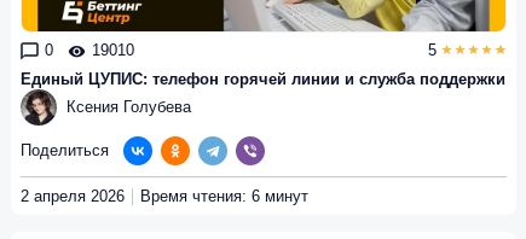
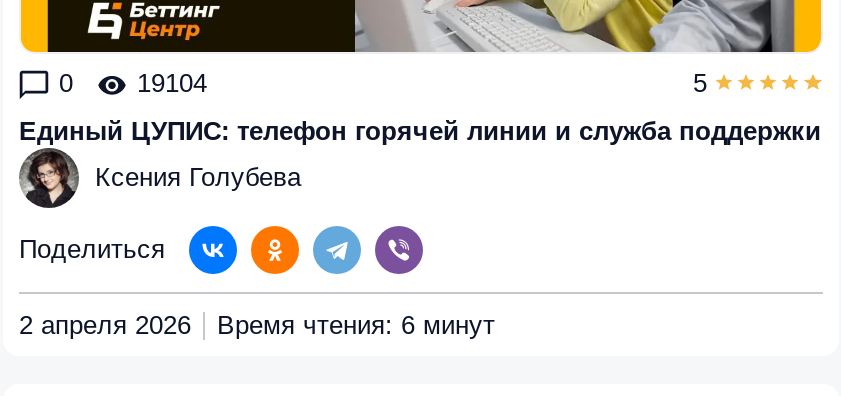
[92,41,134,59] 19010 -> [137,68,207,98] 19104

